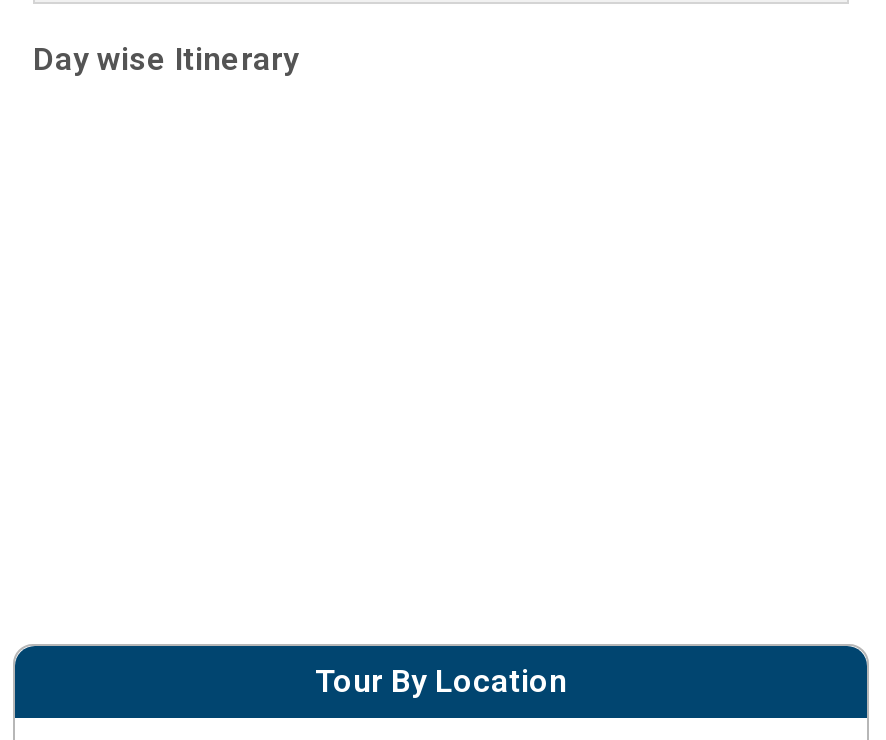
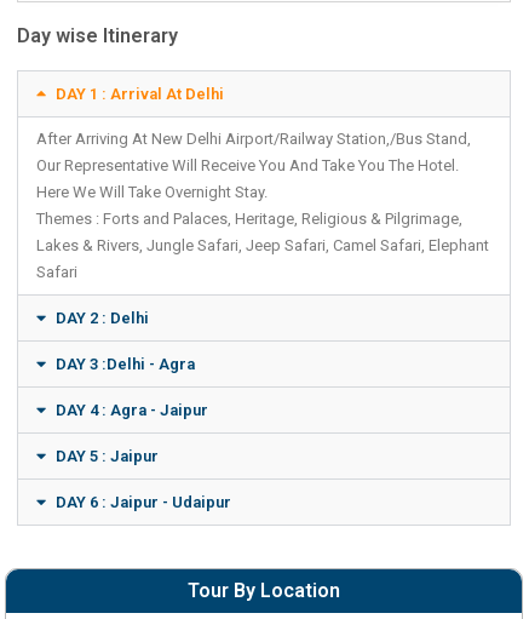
none -> [36,85,489,511] DAY 1 : Arrival At Delhi | After Arriving At New Delhi Airport/Railway Station,/Bus Stand, | Our Representative Will Receive You And Take You The Hotel. | Here We Will Take Overnight Stay. | Themes : Forts and Palaces, Heritage, Religious & Pilgrimage, | Lakes & Rivers, Jungle Safari, Jeep Safari, Camel Safari, Elephant | Safari | DAY 2 : Delhi | DAY 3 :Delhi - Agra | DAY 4 : Agra - Jaipur | DAY 5 : Jaipur | DAY 6 : Jaipur - Udaipur

